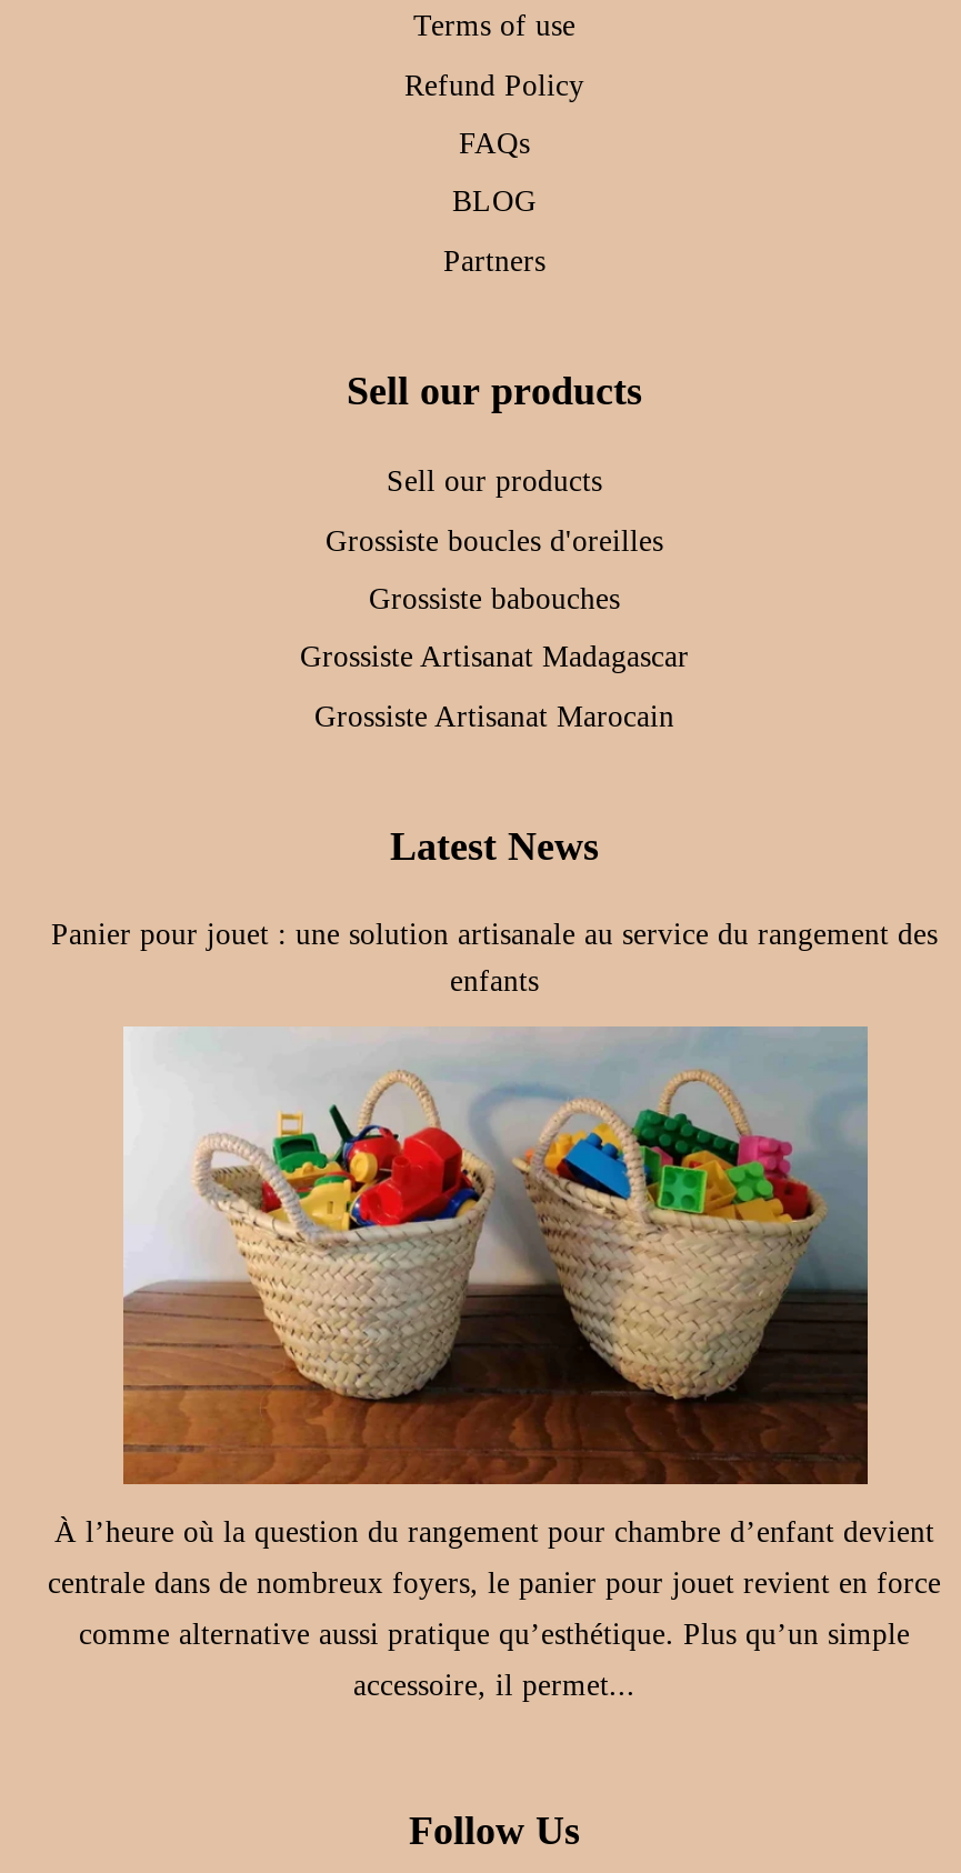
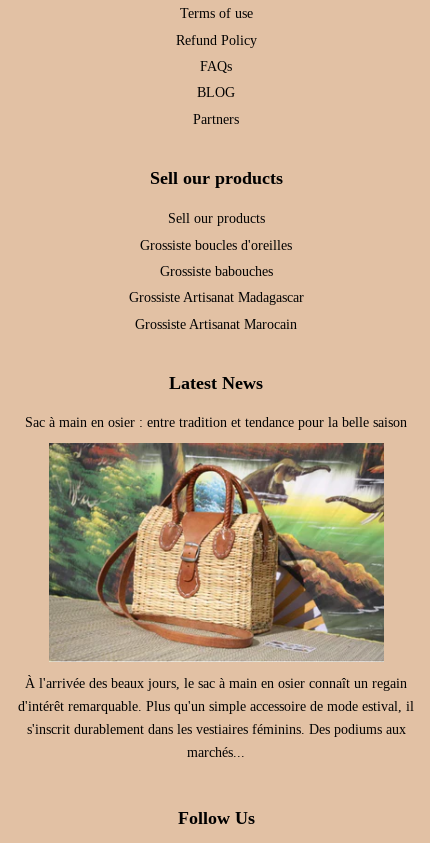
[51,918,938,998] Panier pour jouet : une solution artisanale au service du rangement des | enfants -> [25,415,407,430] Sac à main en osier : entre tradition et tendance pour la belle saison
[54,1000,934,1550] [image] | À l’heure où la question du rangement pour chambre d’enfant devient -> [25,442,407,691] [image] | À l'arrivée des beaux jours, le sac à main en osier connaît un regain
[48,1567,941,1601] centrale dans de nombreux foyers, le panier pour jouet revient en force -> [18,699,414,714] d'intérêt remarquable. Plus qu'un simple accessoire de mode estival, il
[79,1618,910,1652] comme alternative aussi pratique qu’esthétique. Plus qu’un simple -> [26,722,405,737] s'inscrit durablement dans les vestiaires féminins. Des podiums aux
[353,1669,635,1703] accessoire, il permet... -> [187,745,245,760] marchés...

